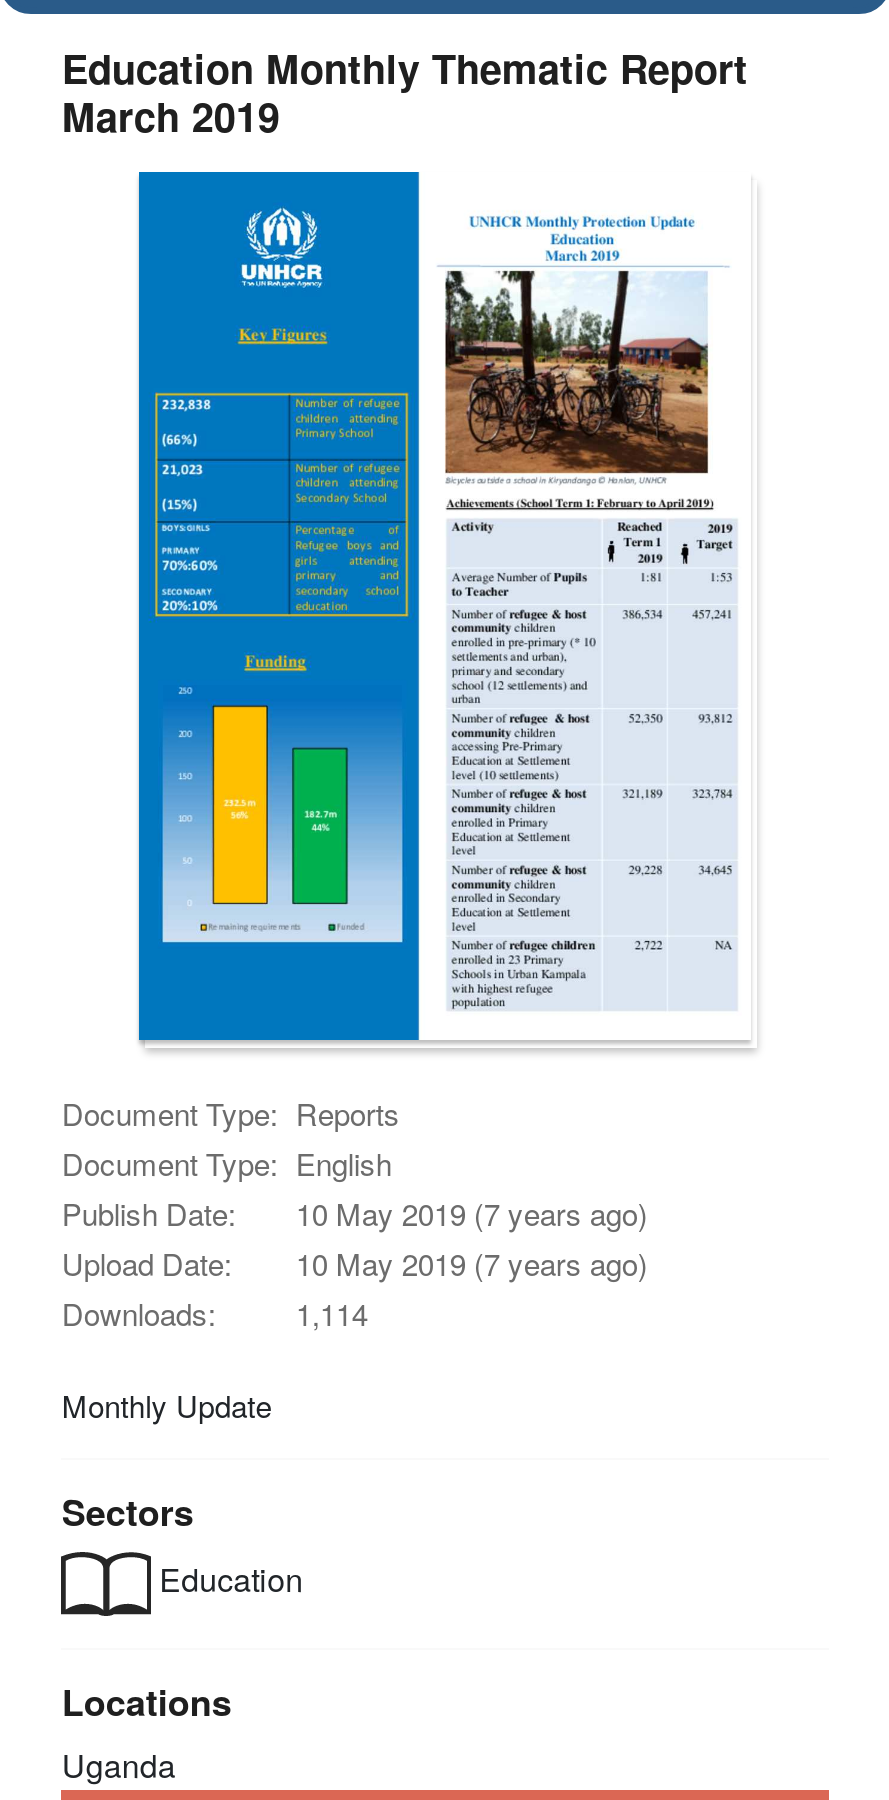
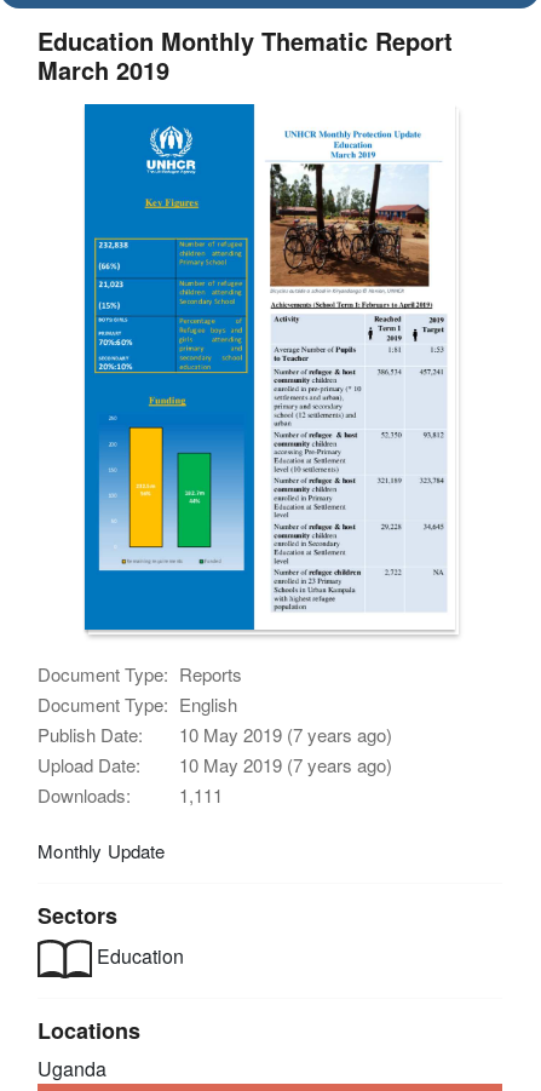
[62,1292,368,1334] Downloads: 1,114 -> [38,782,223,808] Downloads: 1,111

